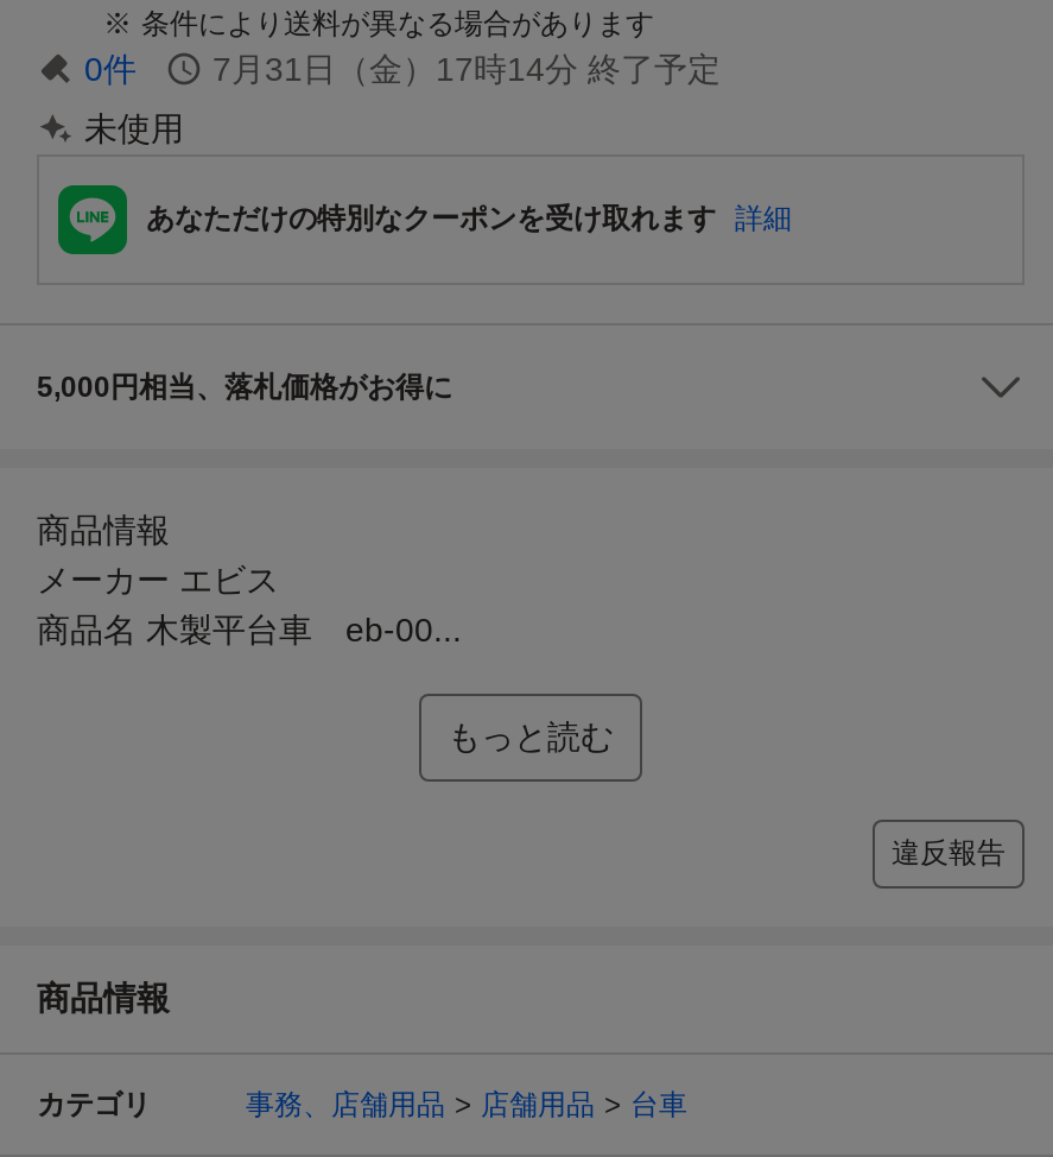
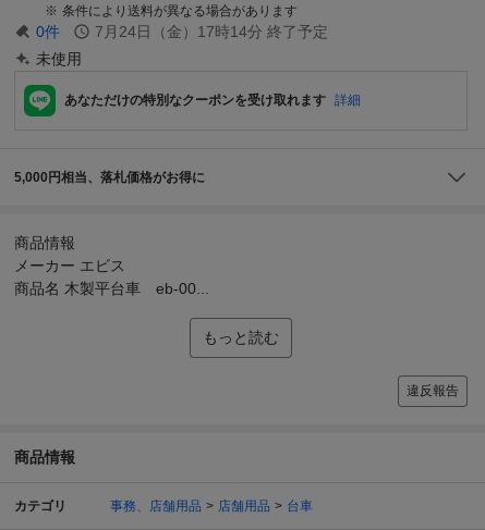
[212,50,721,88] 7月31日（金）17時14分 終了予定 -> [95,23,328,40] 7月24日（金）17時14分 終了予定

